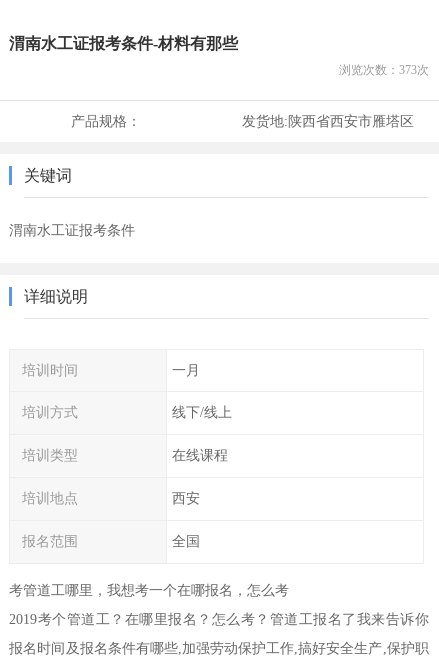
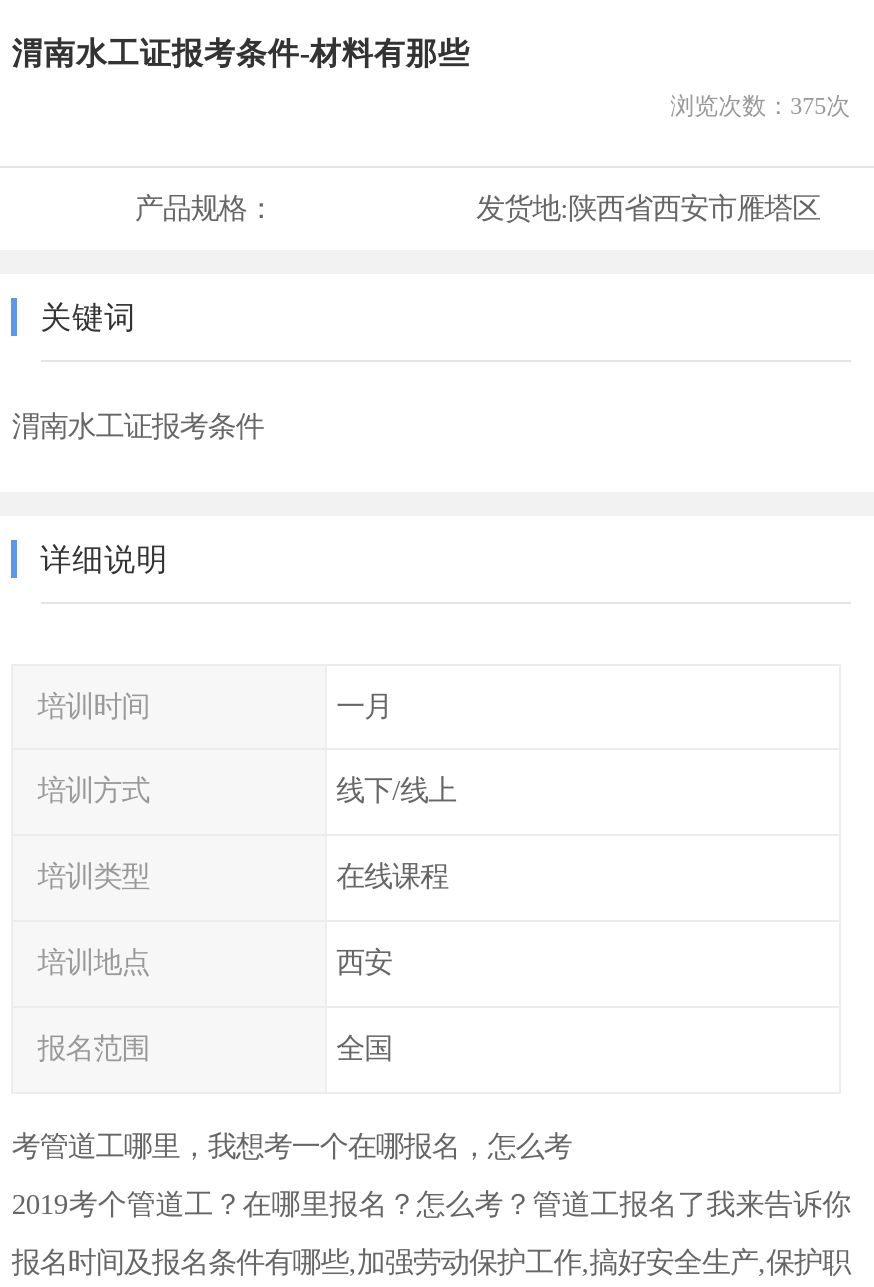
[339,63,429,77] 浏览次数：373次 -> [670,91,850,119] 浏览次数：375次

